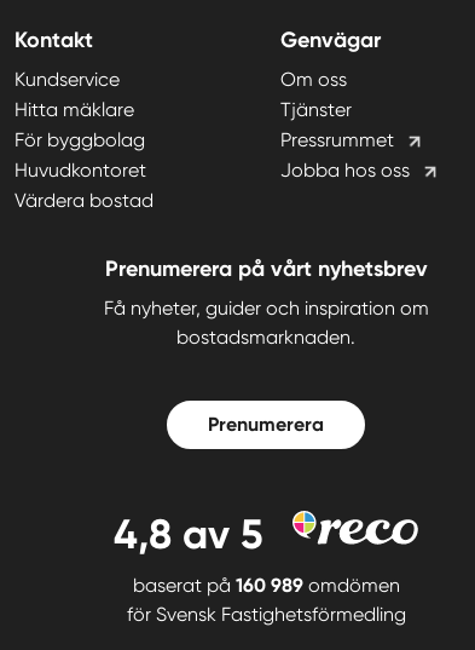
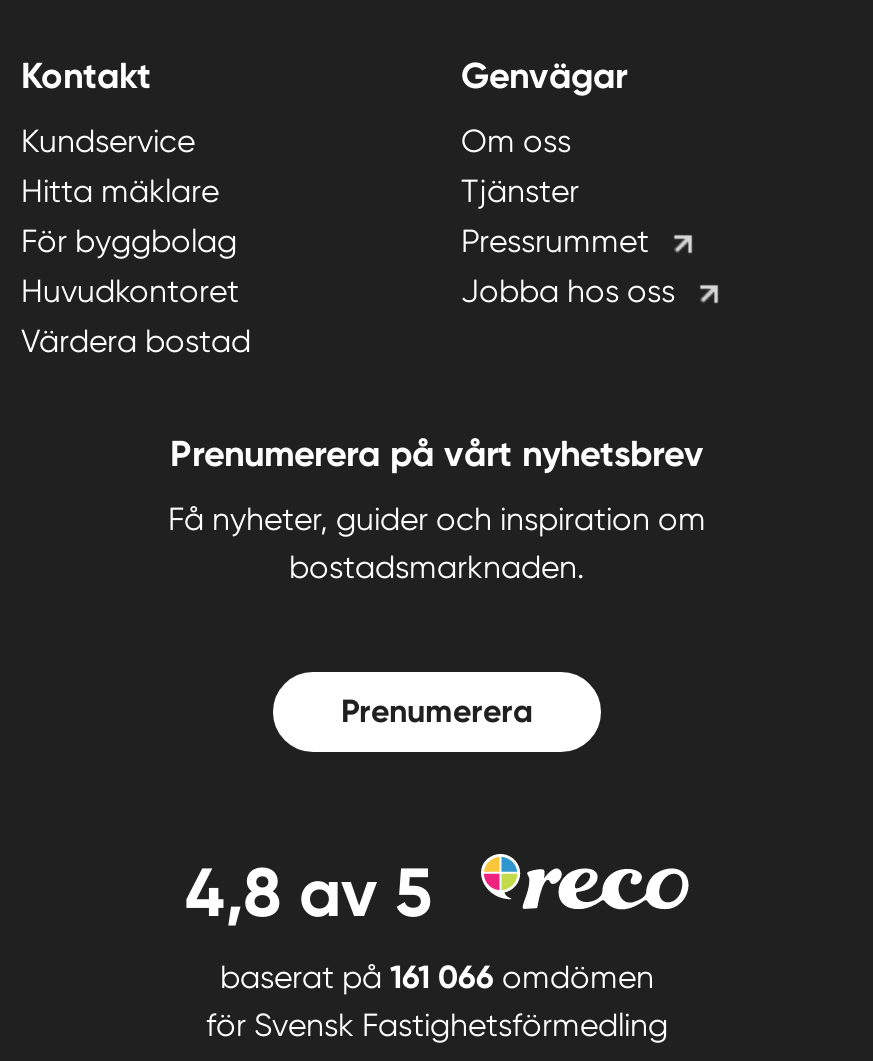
[132,574,399,597] baserat på 160 989 omdömen -> [220,959,654,997] baserat på 161 066 omdömen

